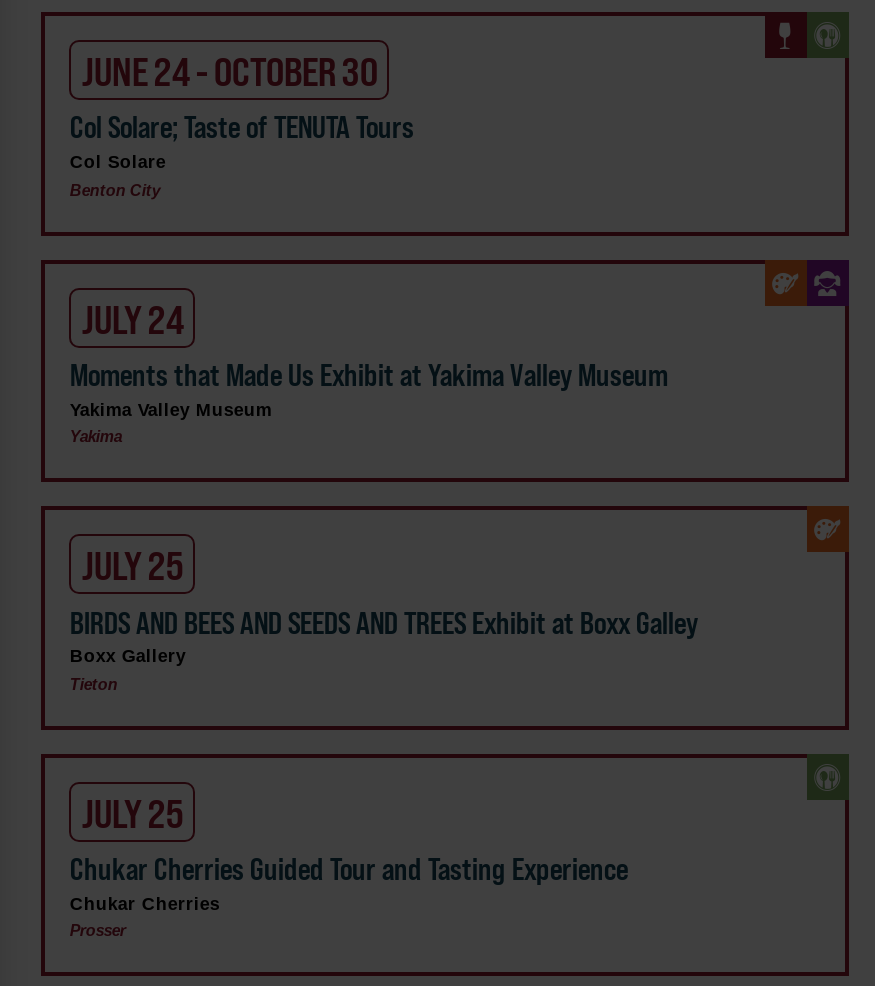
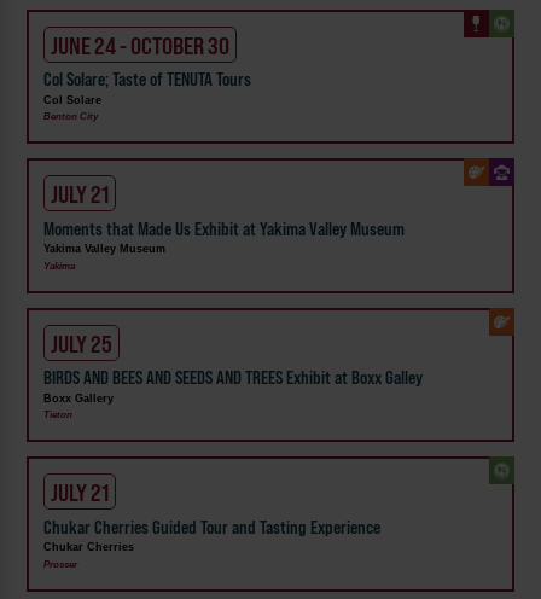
[82,296,184,344] JULY 24 -> [51,180,109,209] JULY 21
[82,790,184,838] JULY 25 -> [51,479,109,508] JULY 21

